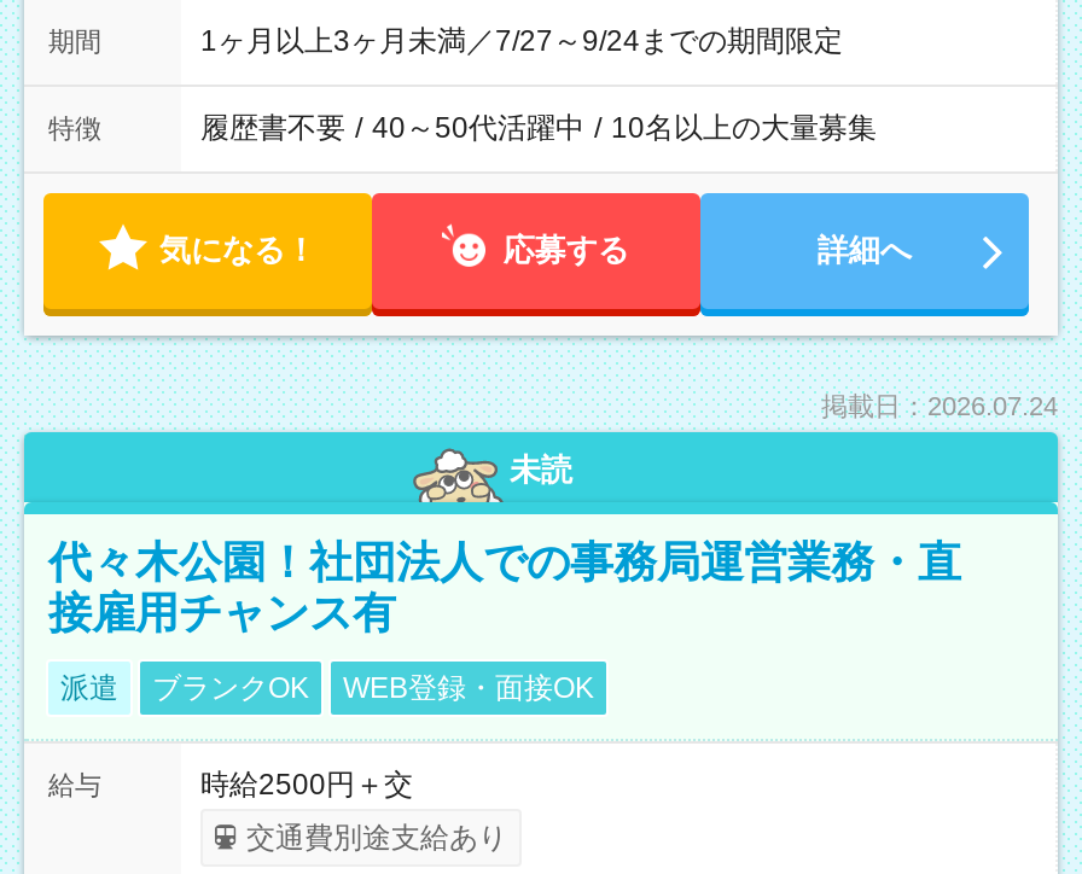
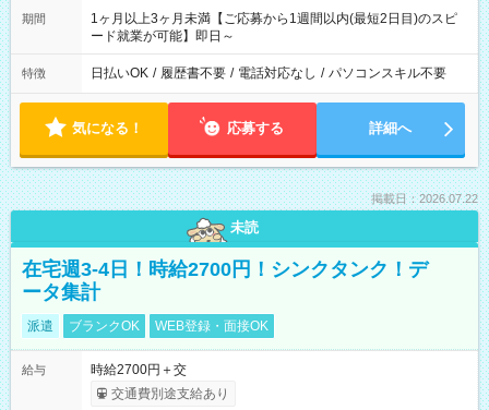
[200,24,843,58] 1ヶ月以上3ヶ月未満／7/27～9/24までの期間限定 -> [91,11,457,44] 1ヶ月以上3ヶ月未満【ご応募から1週間以内(最短2日目)のスピ | ード就業が可能】即日～
[200,111,877,145] 履歴書不要 / 40～50代活躍中 / 10名以上の大量募集 -> [91,65,446,81] 日払いOK / 履歴書不要 / 電話対応なし / パソコンスキル不要
[821,391,1058,420] 掲載日：2026.07.24 -> [371,192,478,205] 掲載日：2026.07.22
[48,538,961,637] 代々木公園！社団法人での事務局運営業務・直 | 接雇用チャンス有 -> [22,258,428,303] 在宅週3-4日！時給2700円！シンクタンク！デ | ータ集計
[200,768,413,802] 時給2500円＋交 -> [91,362,187,377] 時給2700円＋交

